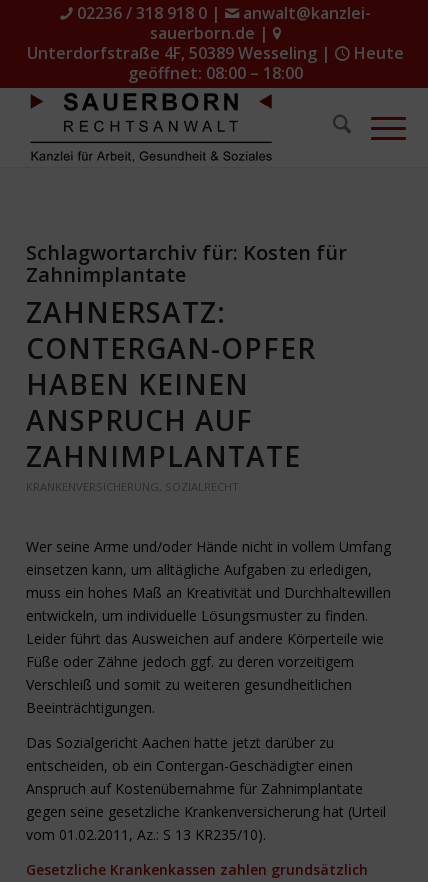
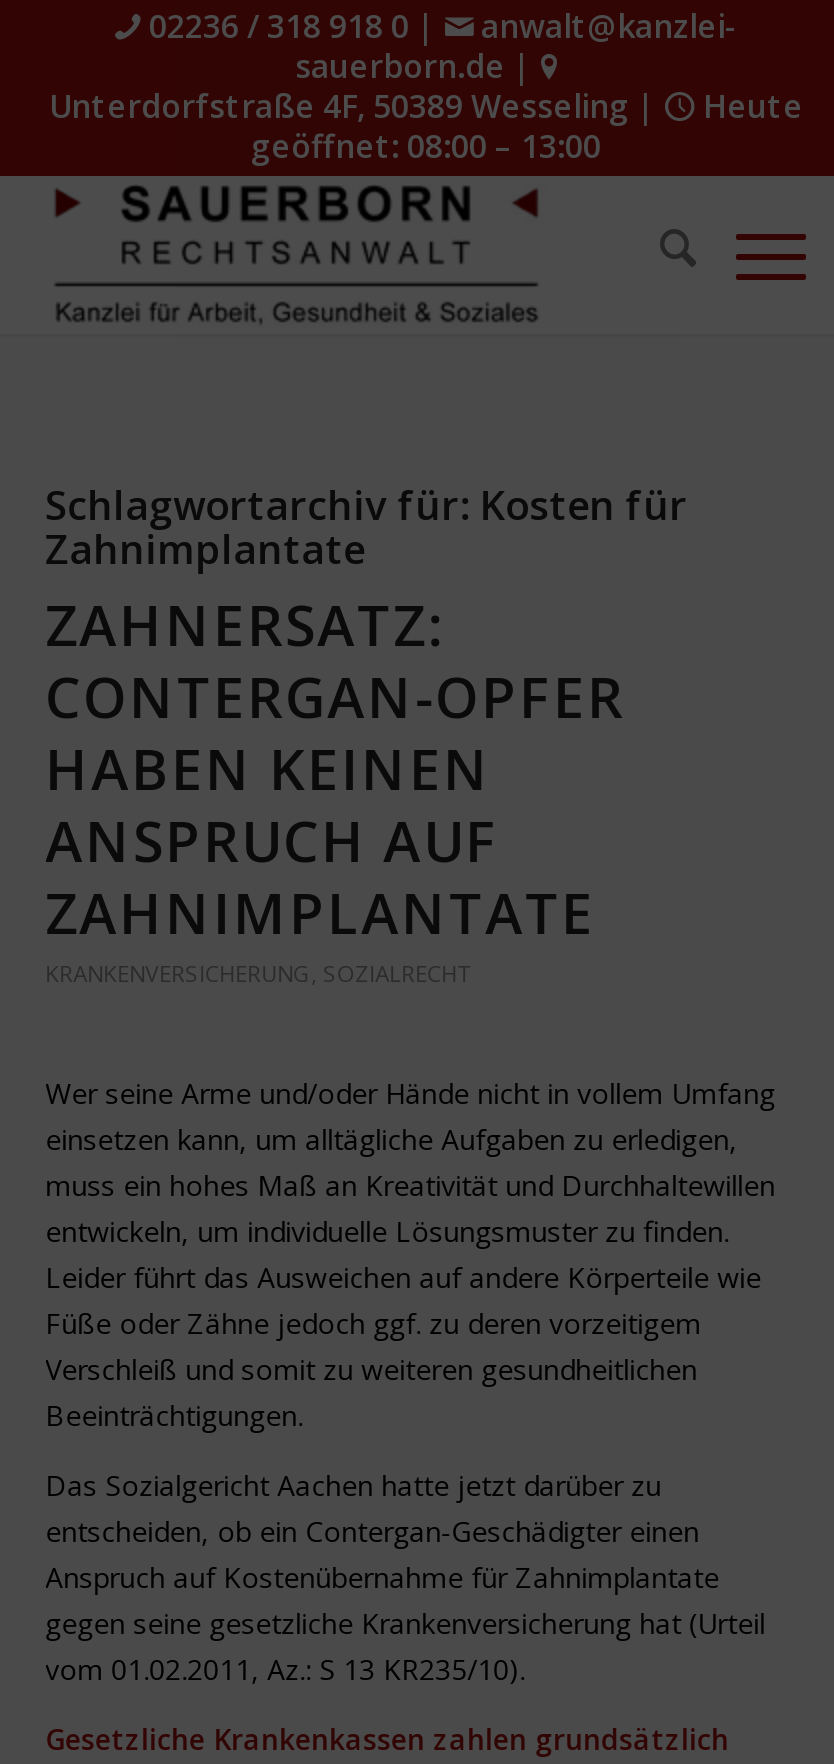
[128,62,303,84] geöffnet: 08:00 – 18:00 -> [251,124,601,168] geöffnet: 08:00 – 13:00

